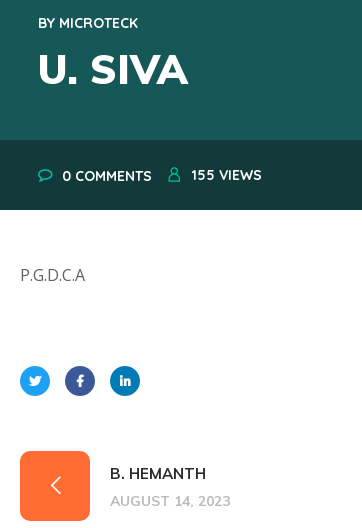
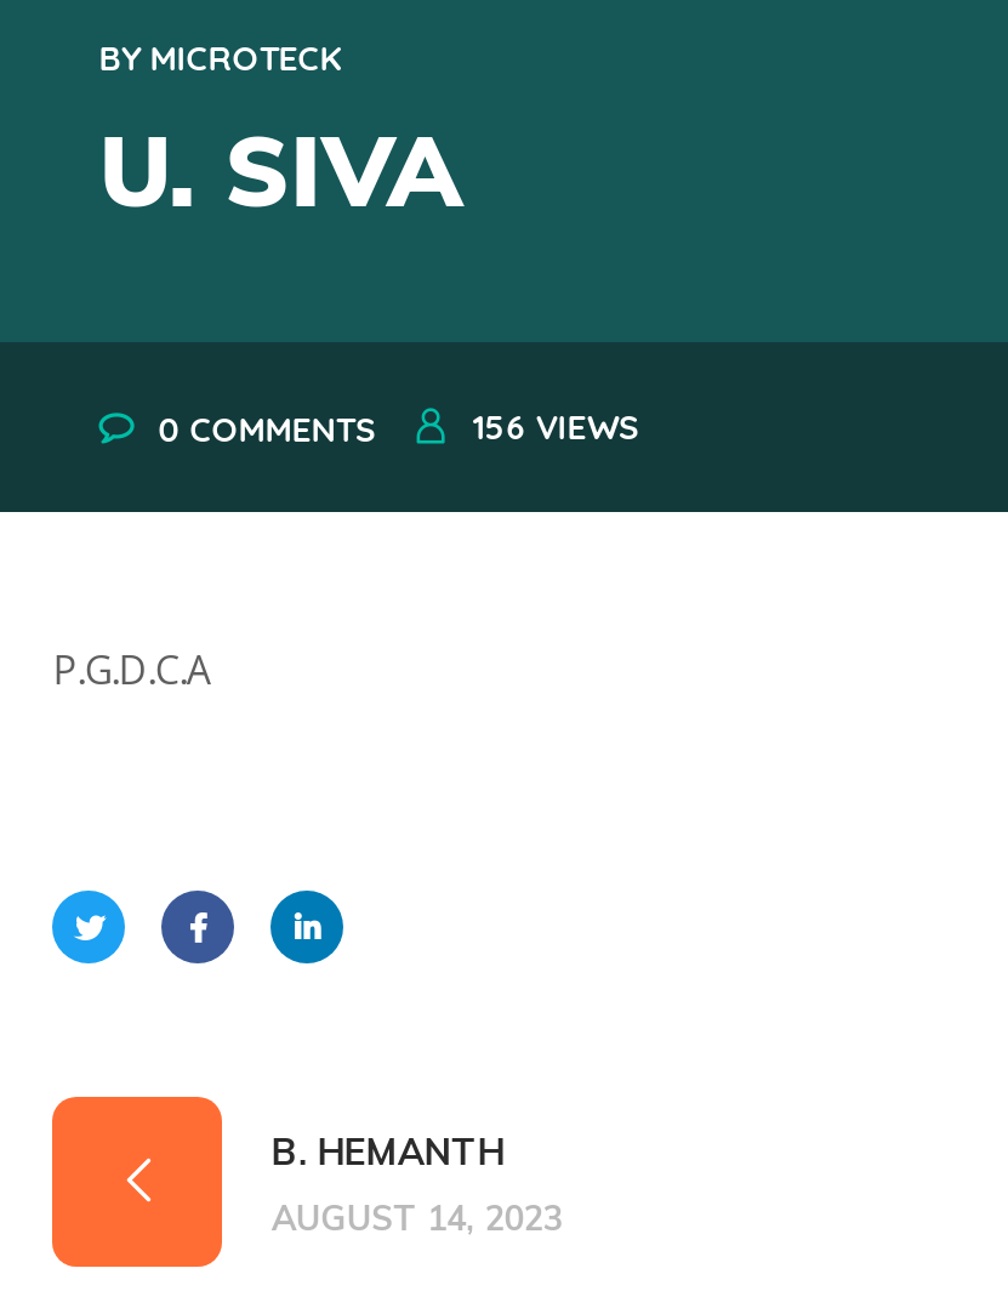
[192,166,262,184] 155 VIEWS -> [472,405,640,448] 156 VIEWS

